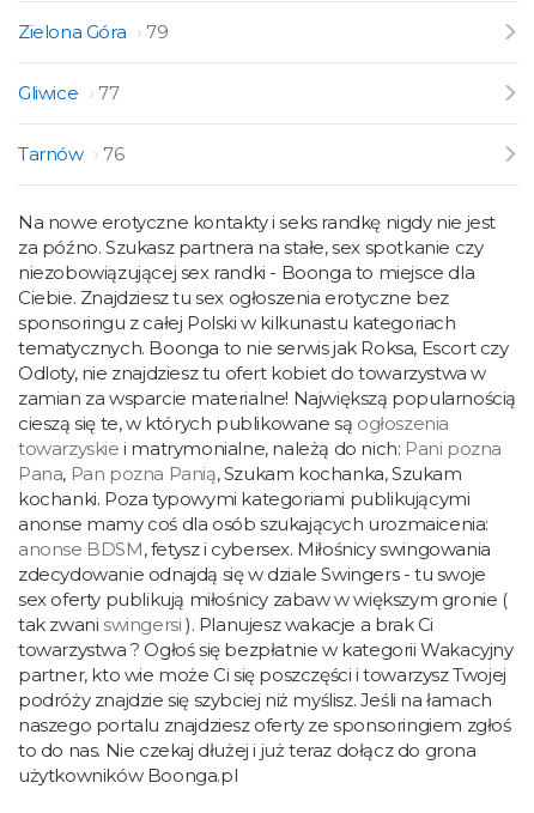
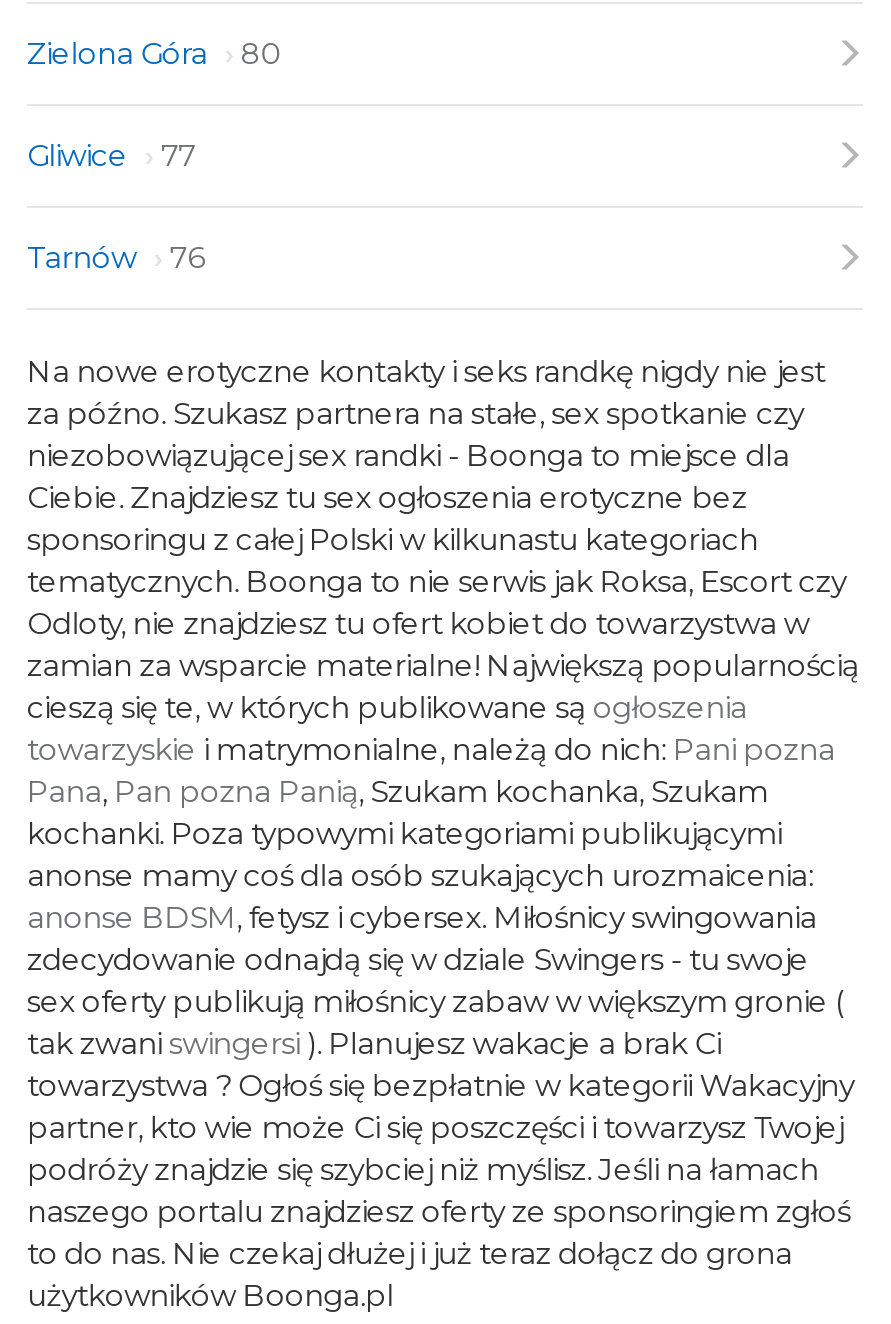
[18,20,168,43] Zielona Góra 79 -> [27,34,279,72] Zielona Góra 80

